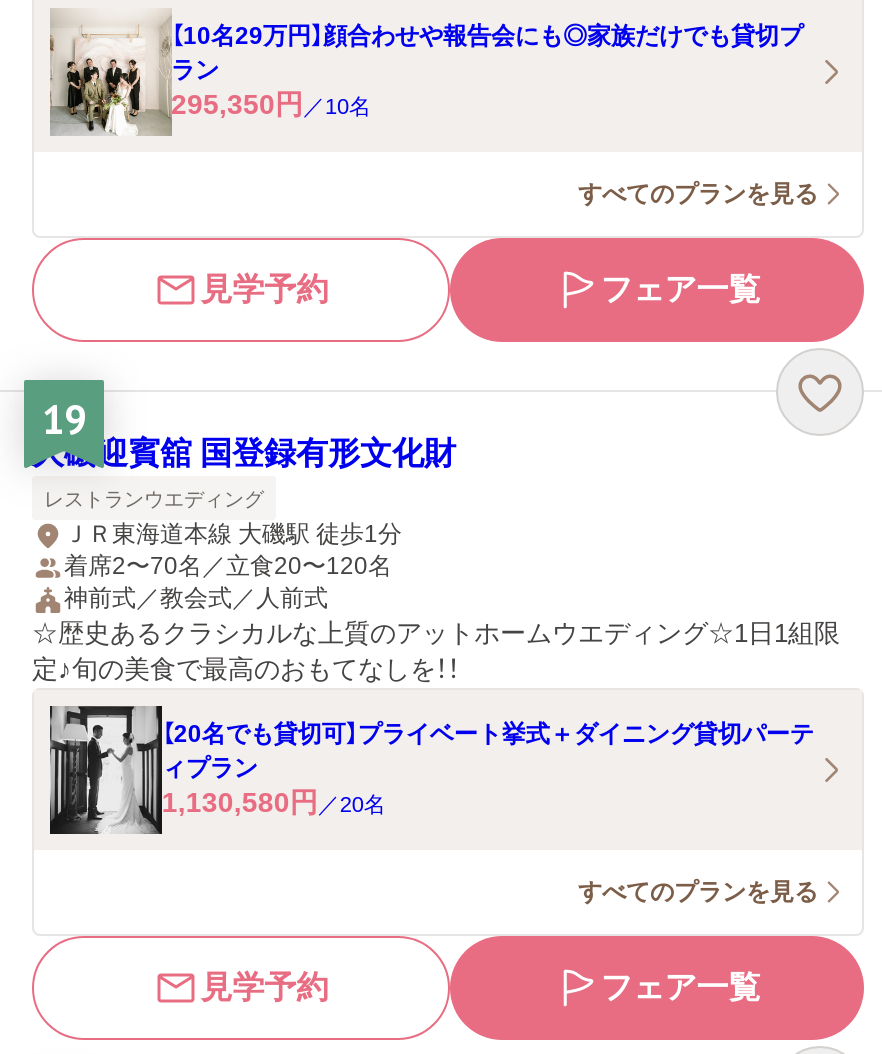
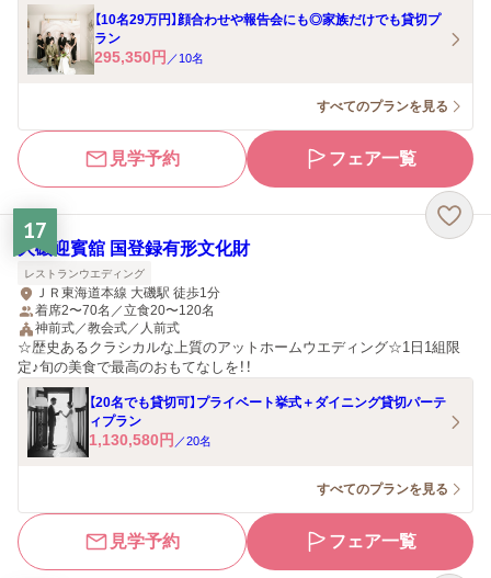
[42,394,86,446] 19 -> [23,216,47,245] 17

